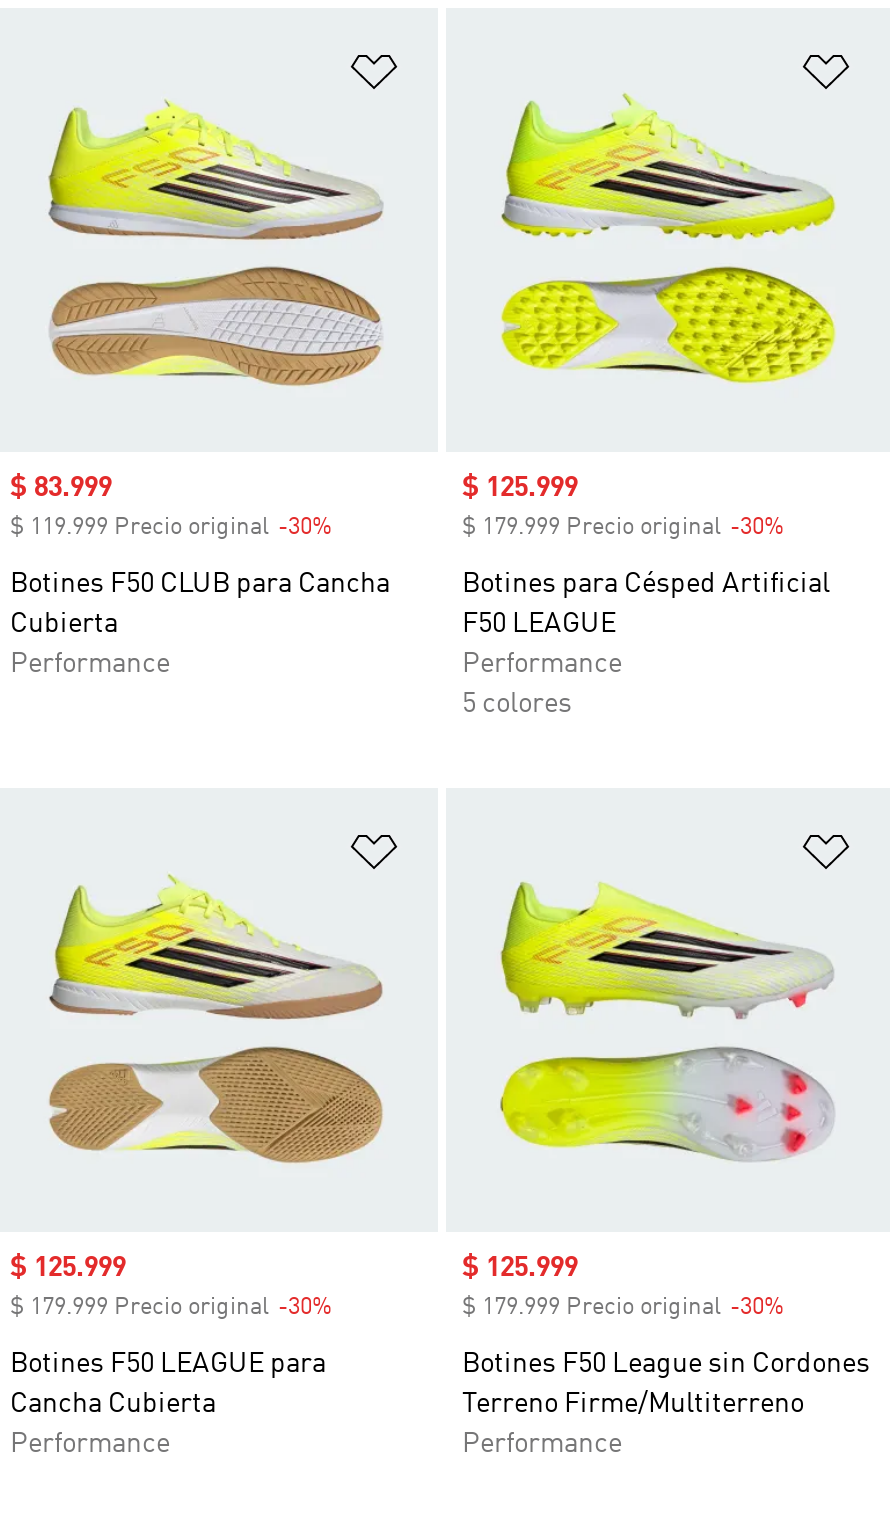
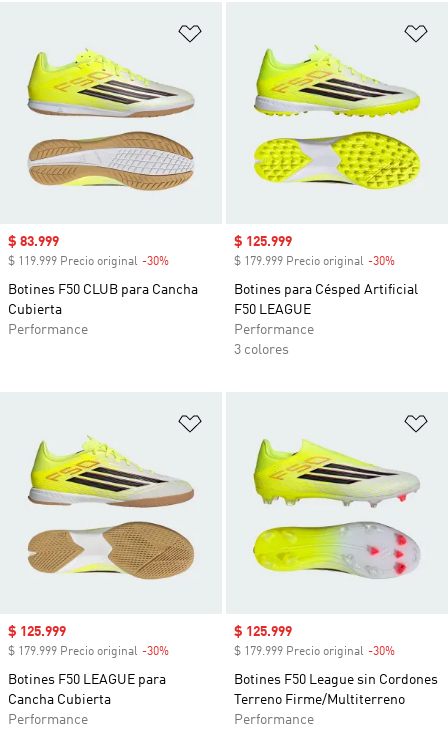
[462,690,572,718] 5 colores -> [234,343,289,357] 3 colores

